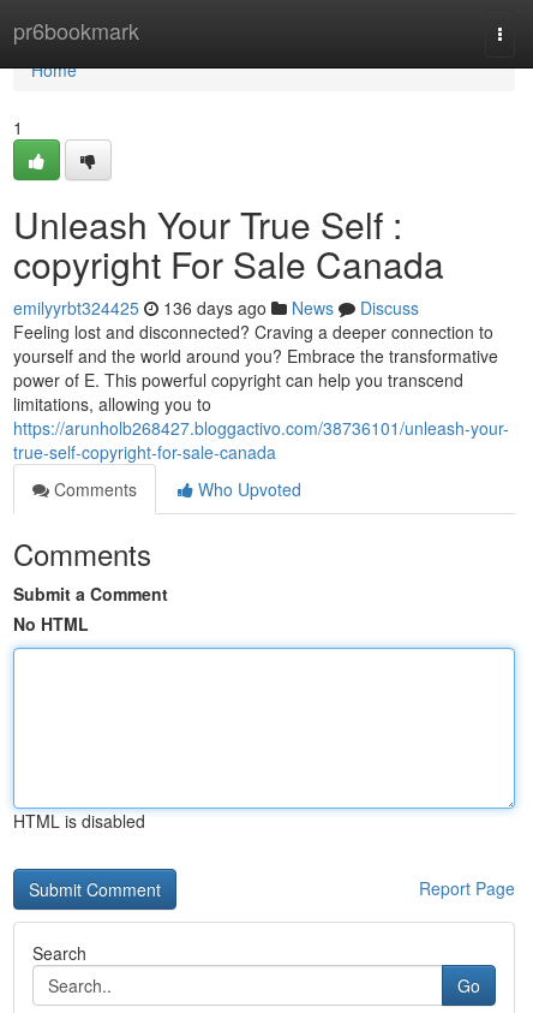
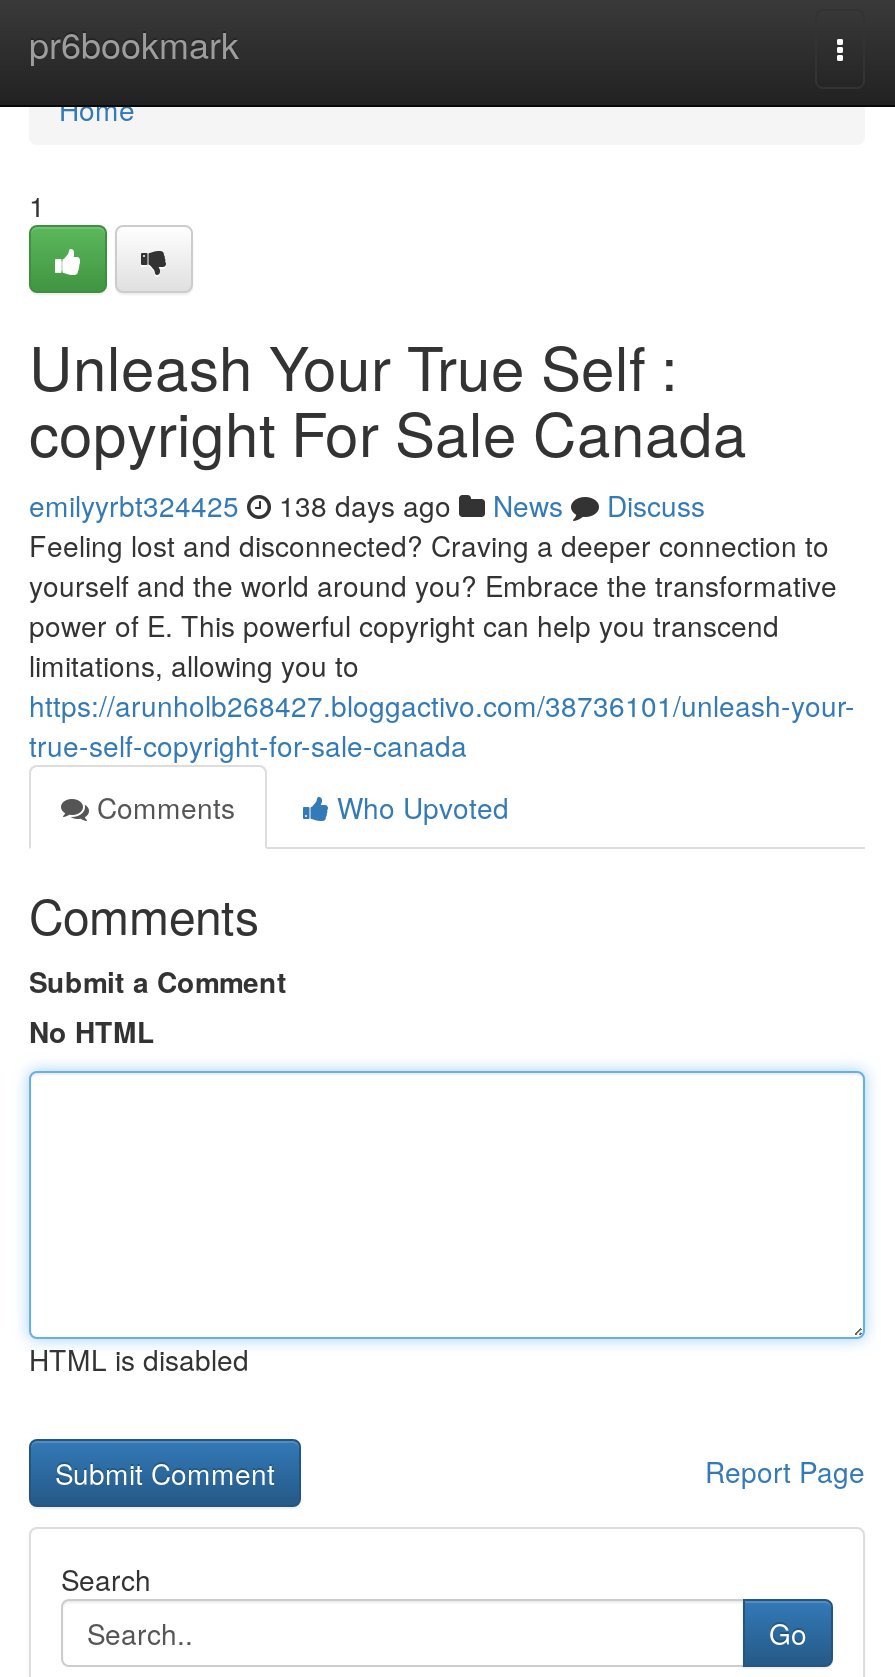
[13,296,419,320] emilyyrbt324425 136 days ago News Discuss -> [29,485,705,525] emilyyrbt324425 138 days ago News Discuss

